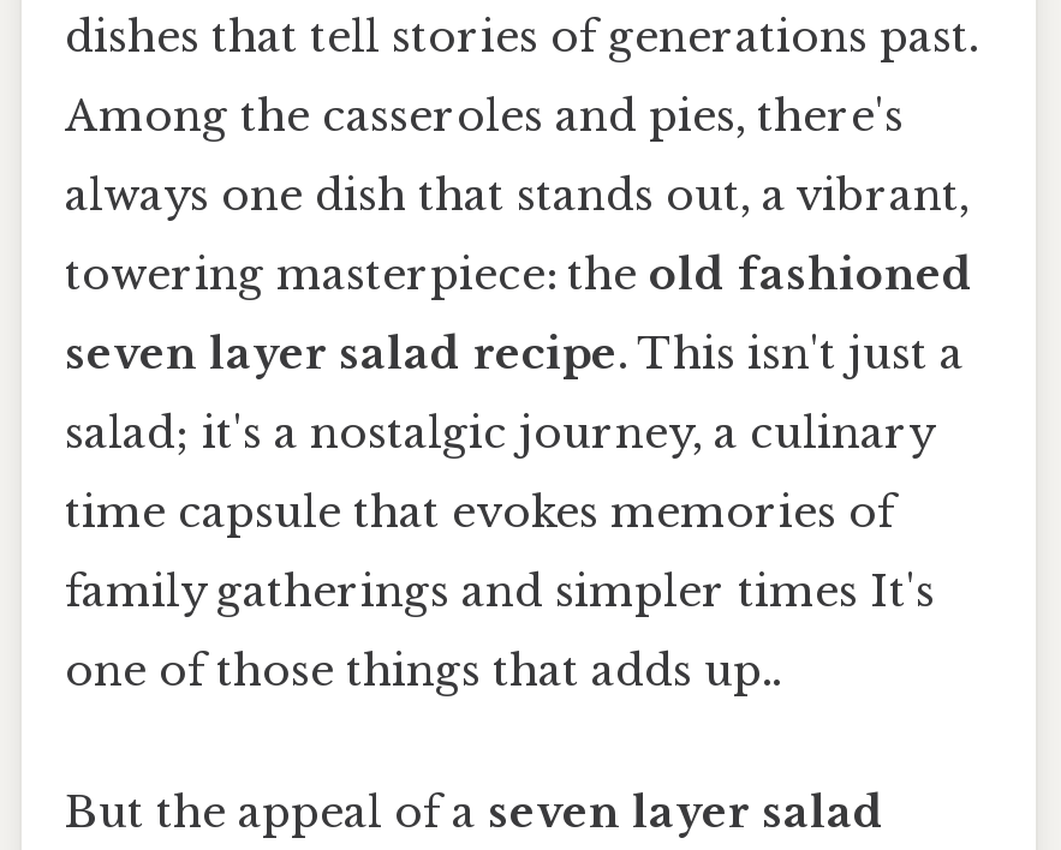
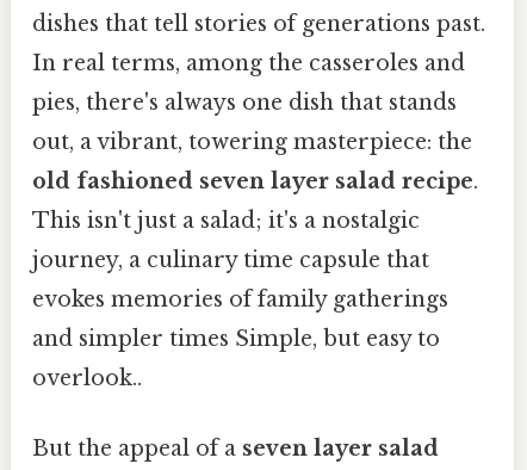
[65,90,973,697] Among the casseroles and pies, there's | always one dish that stands out, a vibrant, | towering masterpiece: the old fashioned | seven layer salad recipe. This isn't just a | salad; it's a nostalgic journey, a culinary | time capsule that evokes memories of | family gatherings and simpler times It's | one of those things that adds up.. -> [32,50,478,391] In real terms, among the casseroles and | pies, there's always one dish that stands | out, a vibrant, towering masterpiece: the | old fashioned seven layer salad recipe. | This isn't just a salad; it's a nostalgic | journey, a culinary time capsule that | evokes memories of family gatherings | and simpler times Simple, but easy to | overlook..

